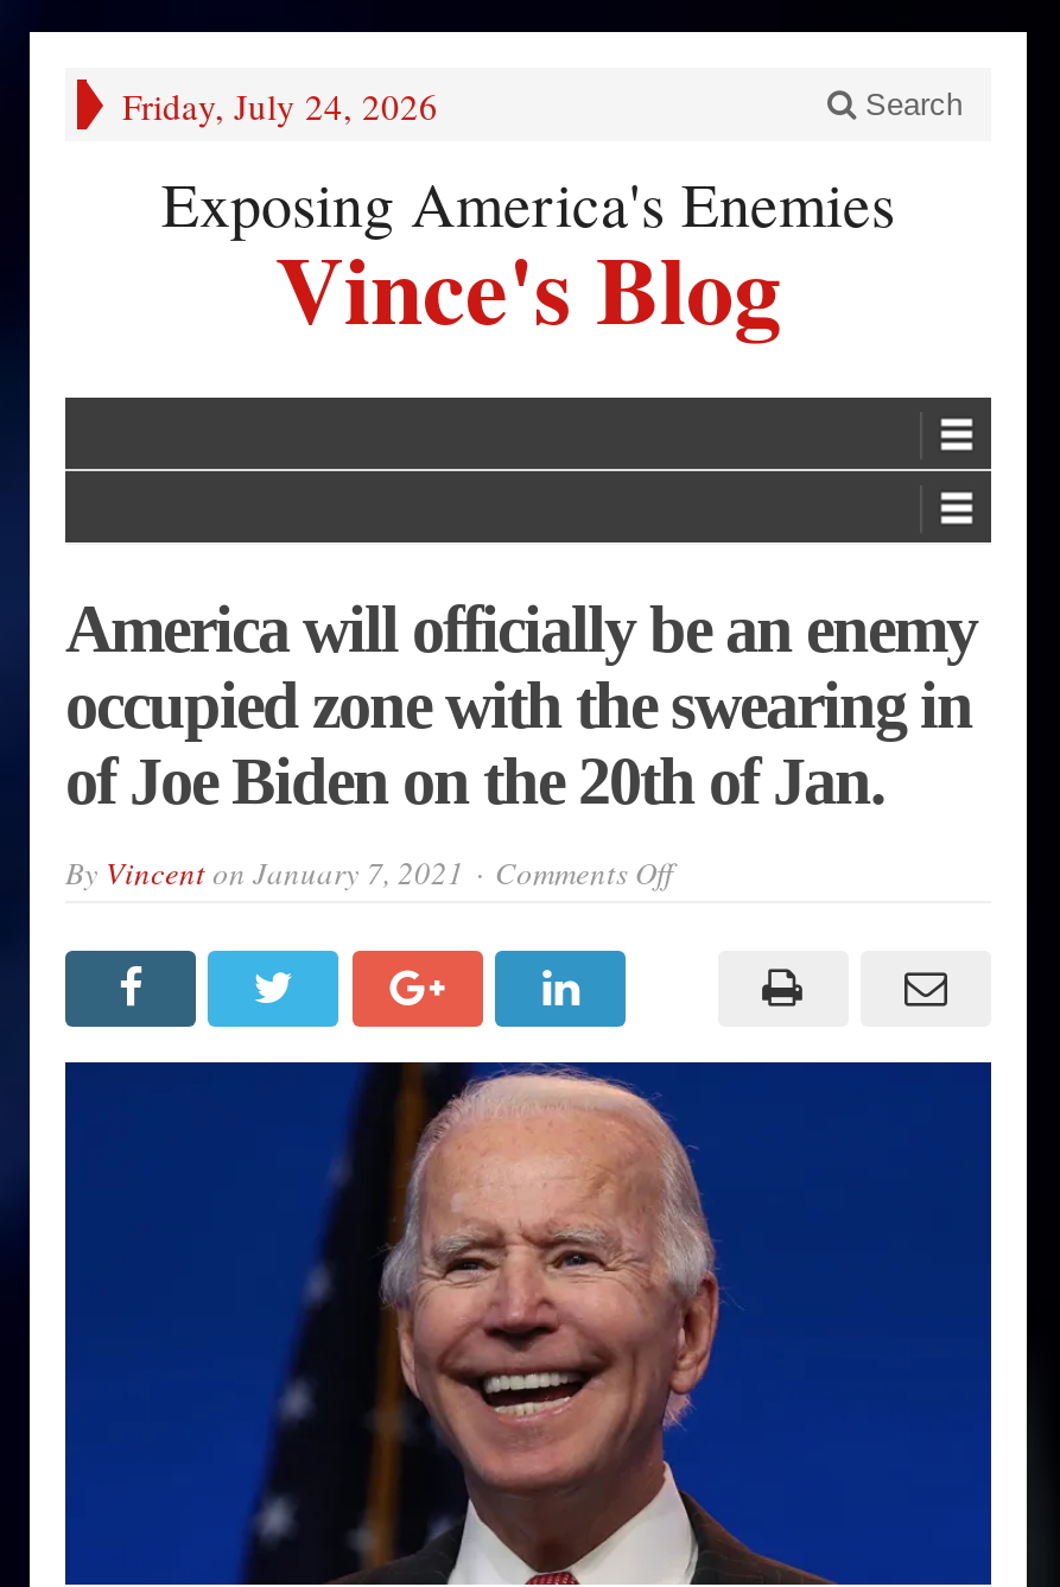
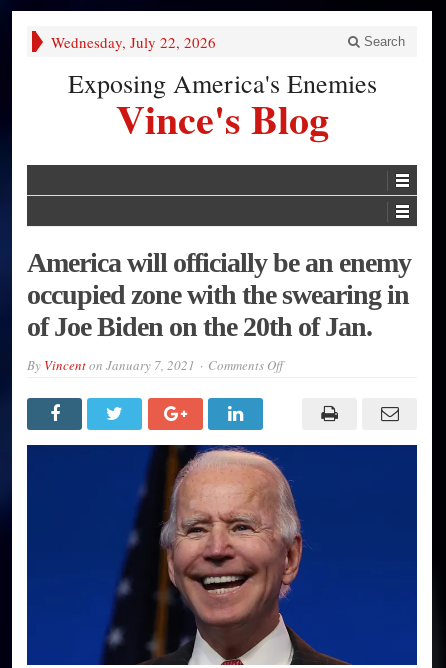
[122,82,438,129] Friday, July 24, 2026 -> [51,32,216,52] Wednesday, July 22, 2026

